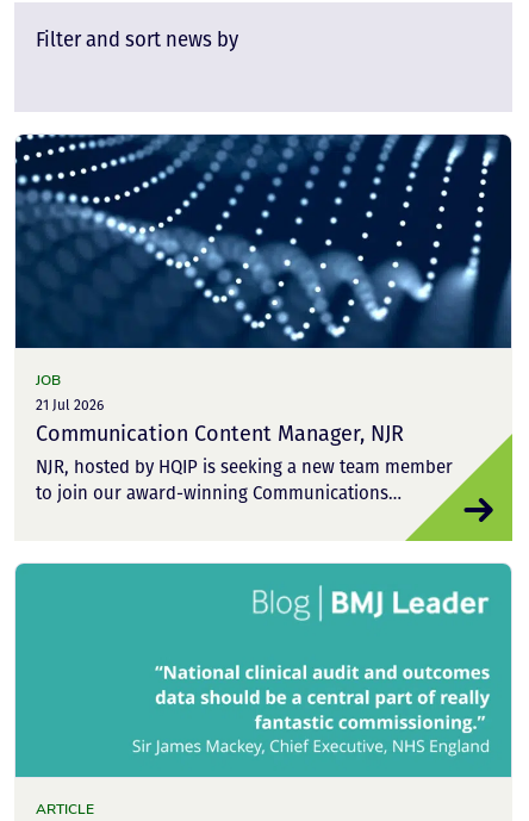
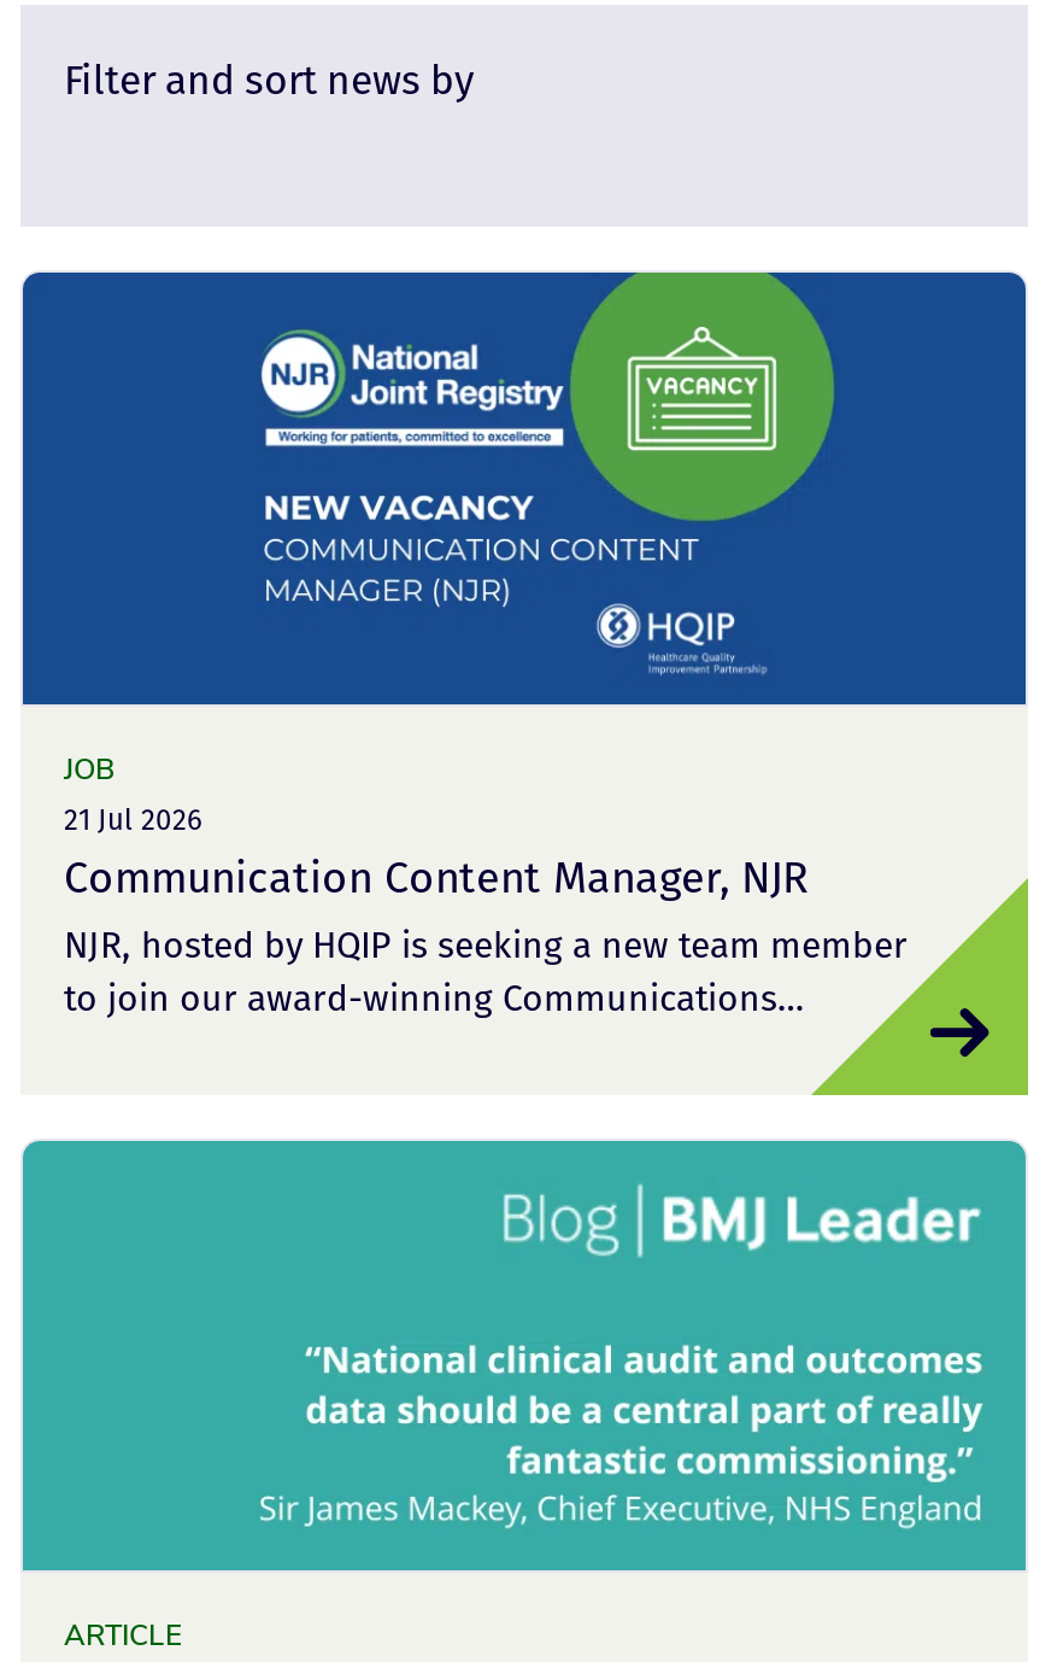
[15,133,511,348] [image] -> [23,270,1028,704] [image]

